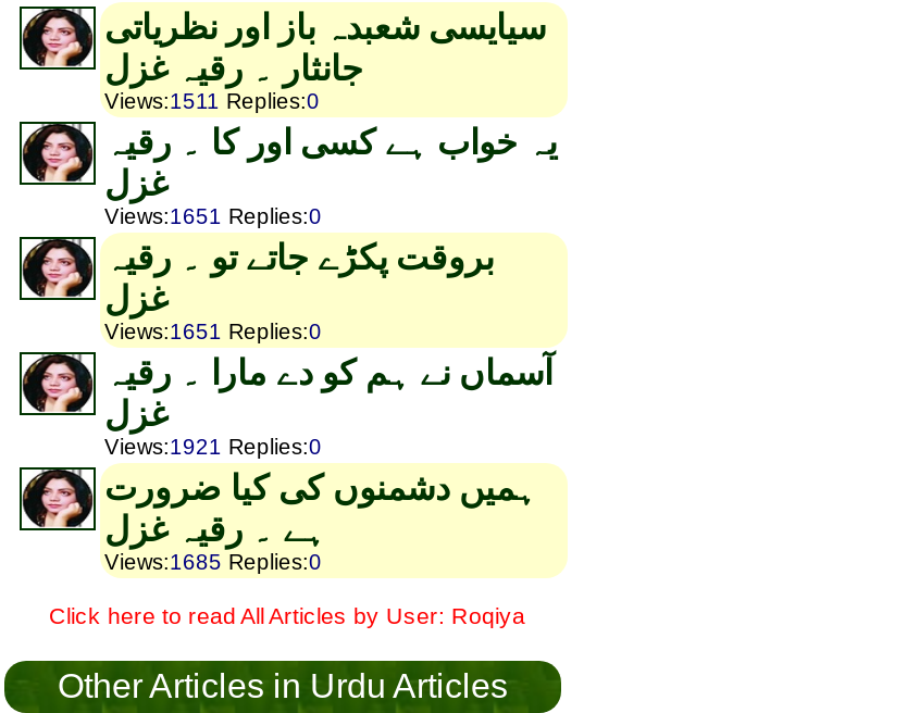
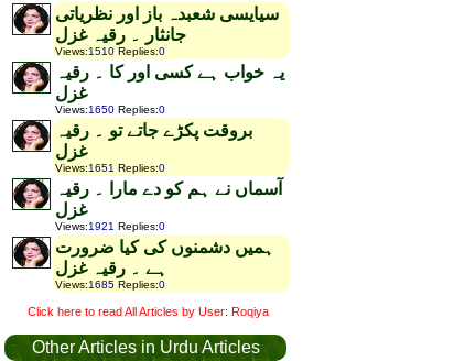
[104,89,320,113] Views:1511 Replies:0 -> [55,45,165,57] Views:1510 Replies:0
[104,204,322,228] Views:1651 Replies:0 -> [55,103,165,116] Views:1650 Replies:0

